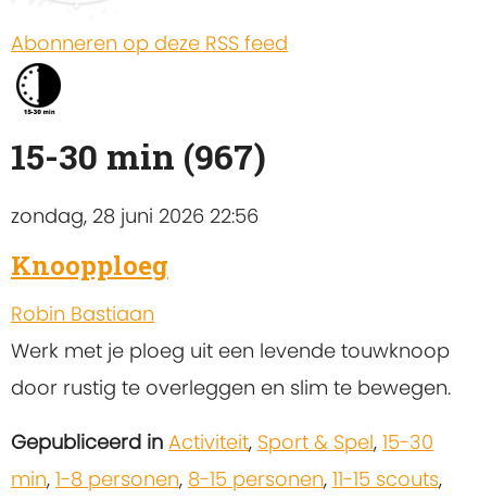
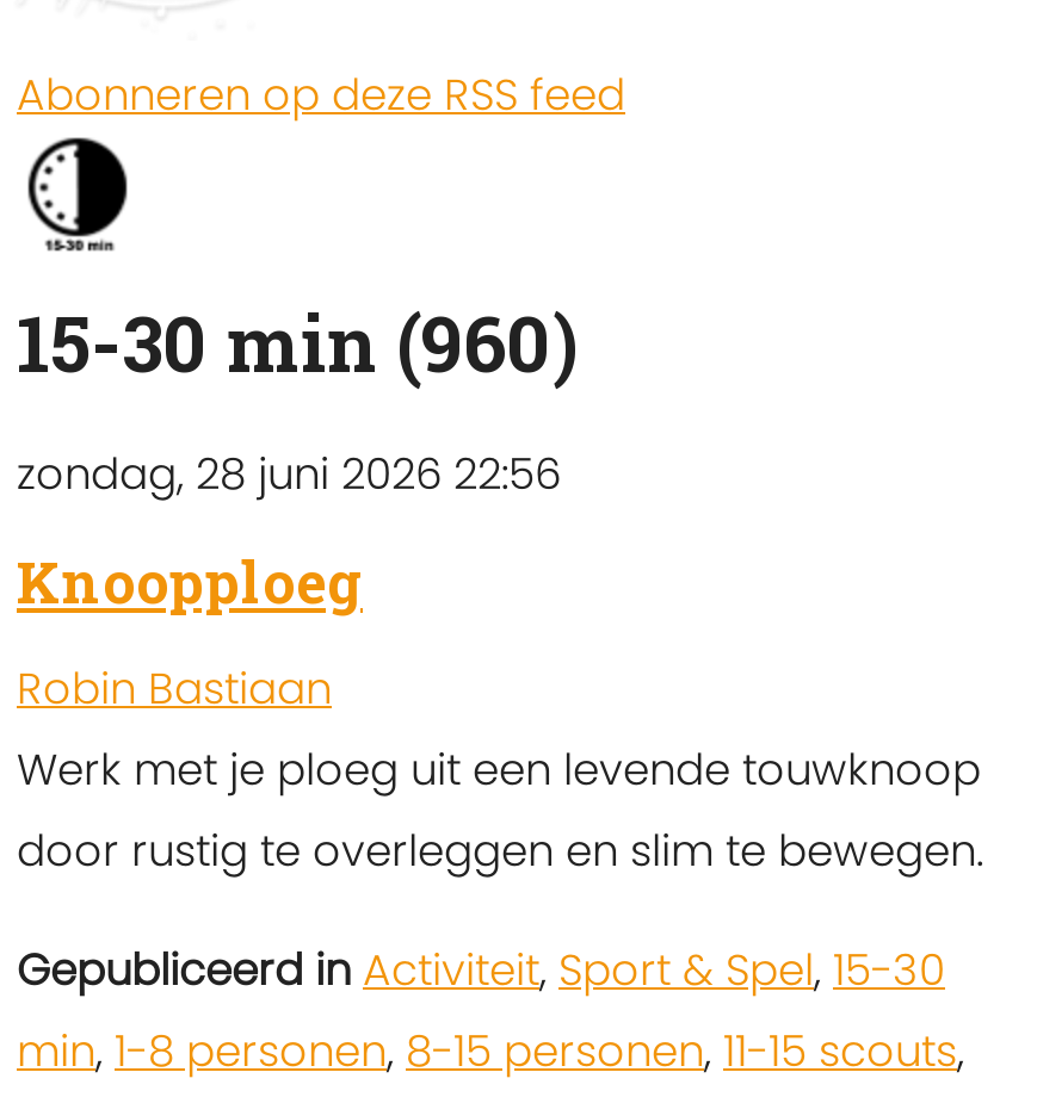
[11,133,266,180] 15-30 min (967) -> [17,292,580,394] 15-30 min (960)

